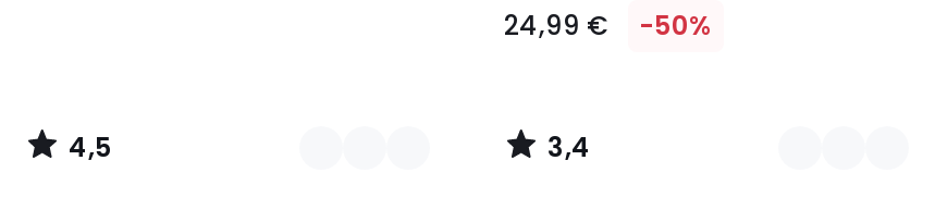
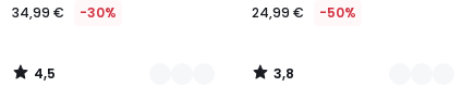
none -> [12,3,117,22] 34,99 € | -30%
[548,128,591,165] 3,4 -> [274,64,294,83] 3,8

